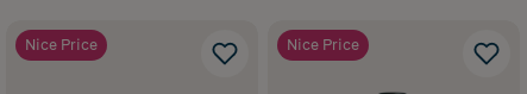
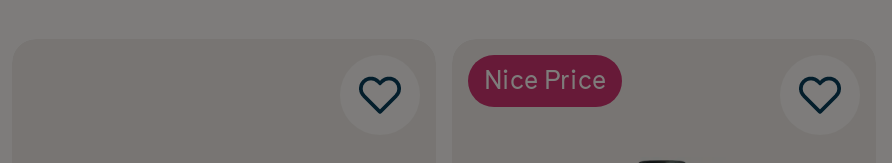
[25,36,98,54] Nice Price -> none

